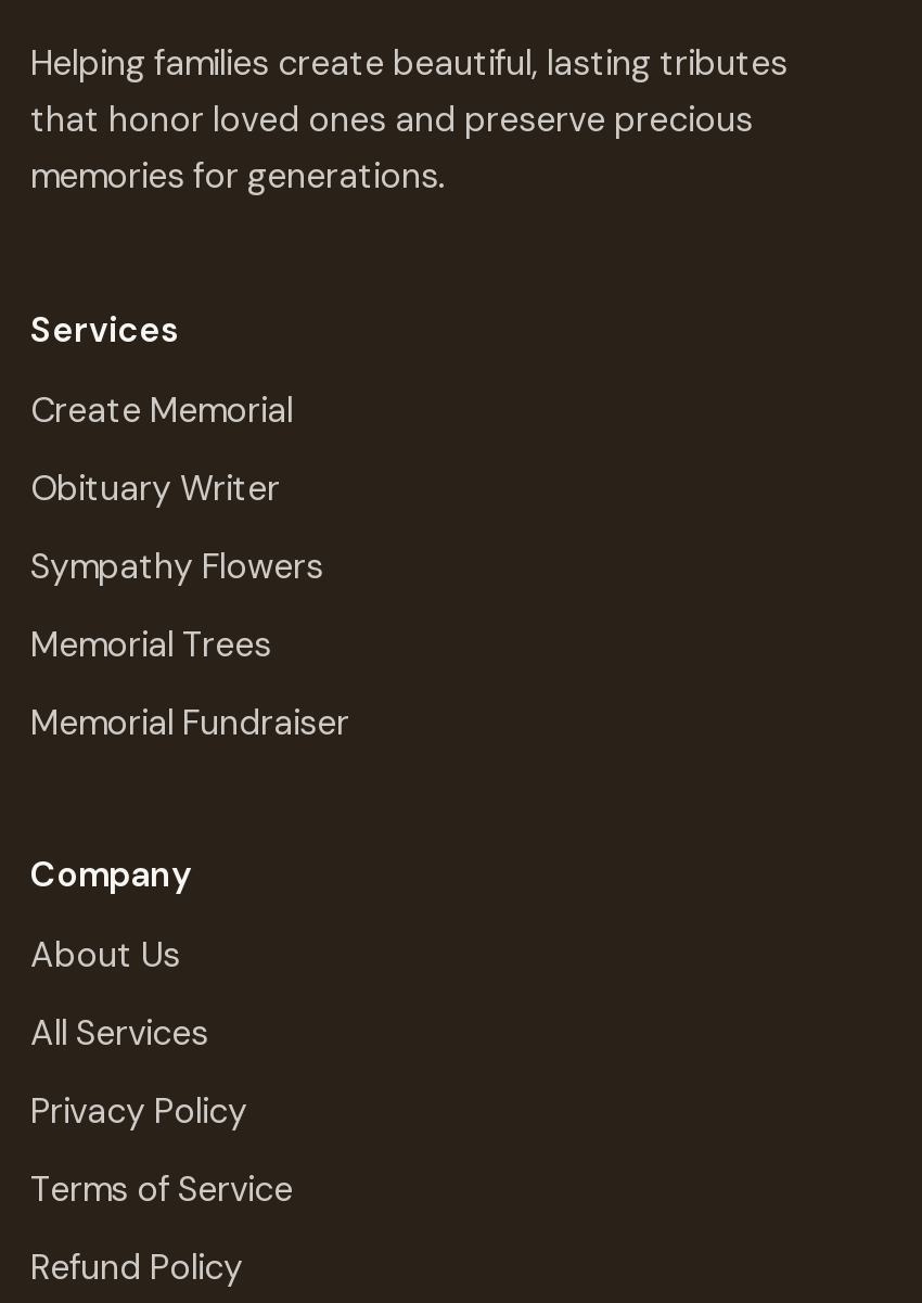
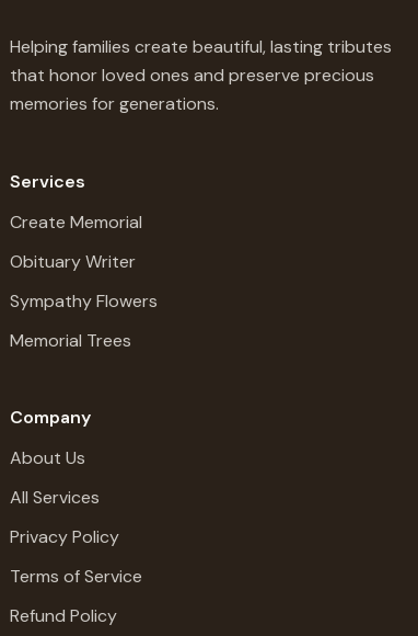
[30,700,349,745] Memorial Fundraiser -> none

